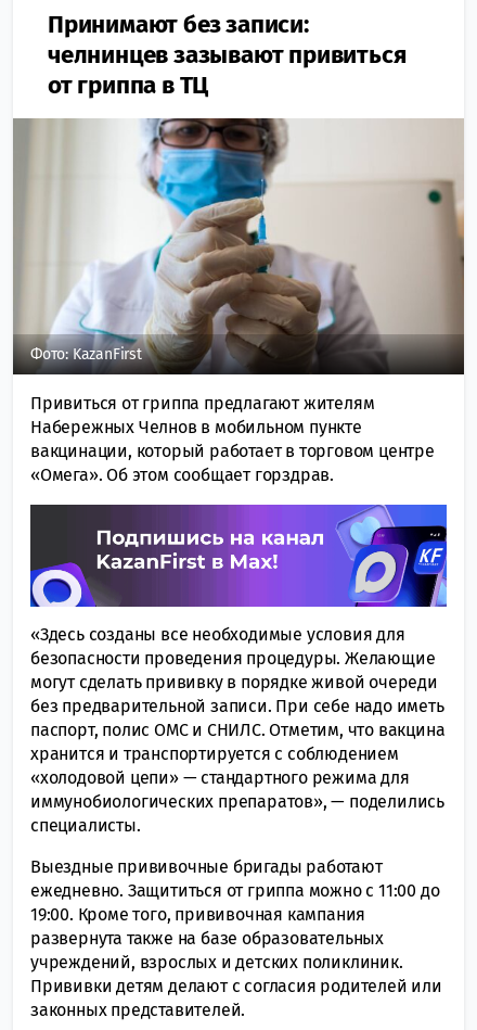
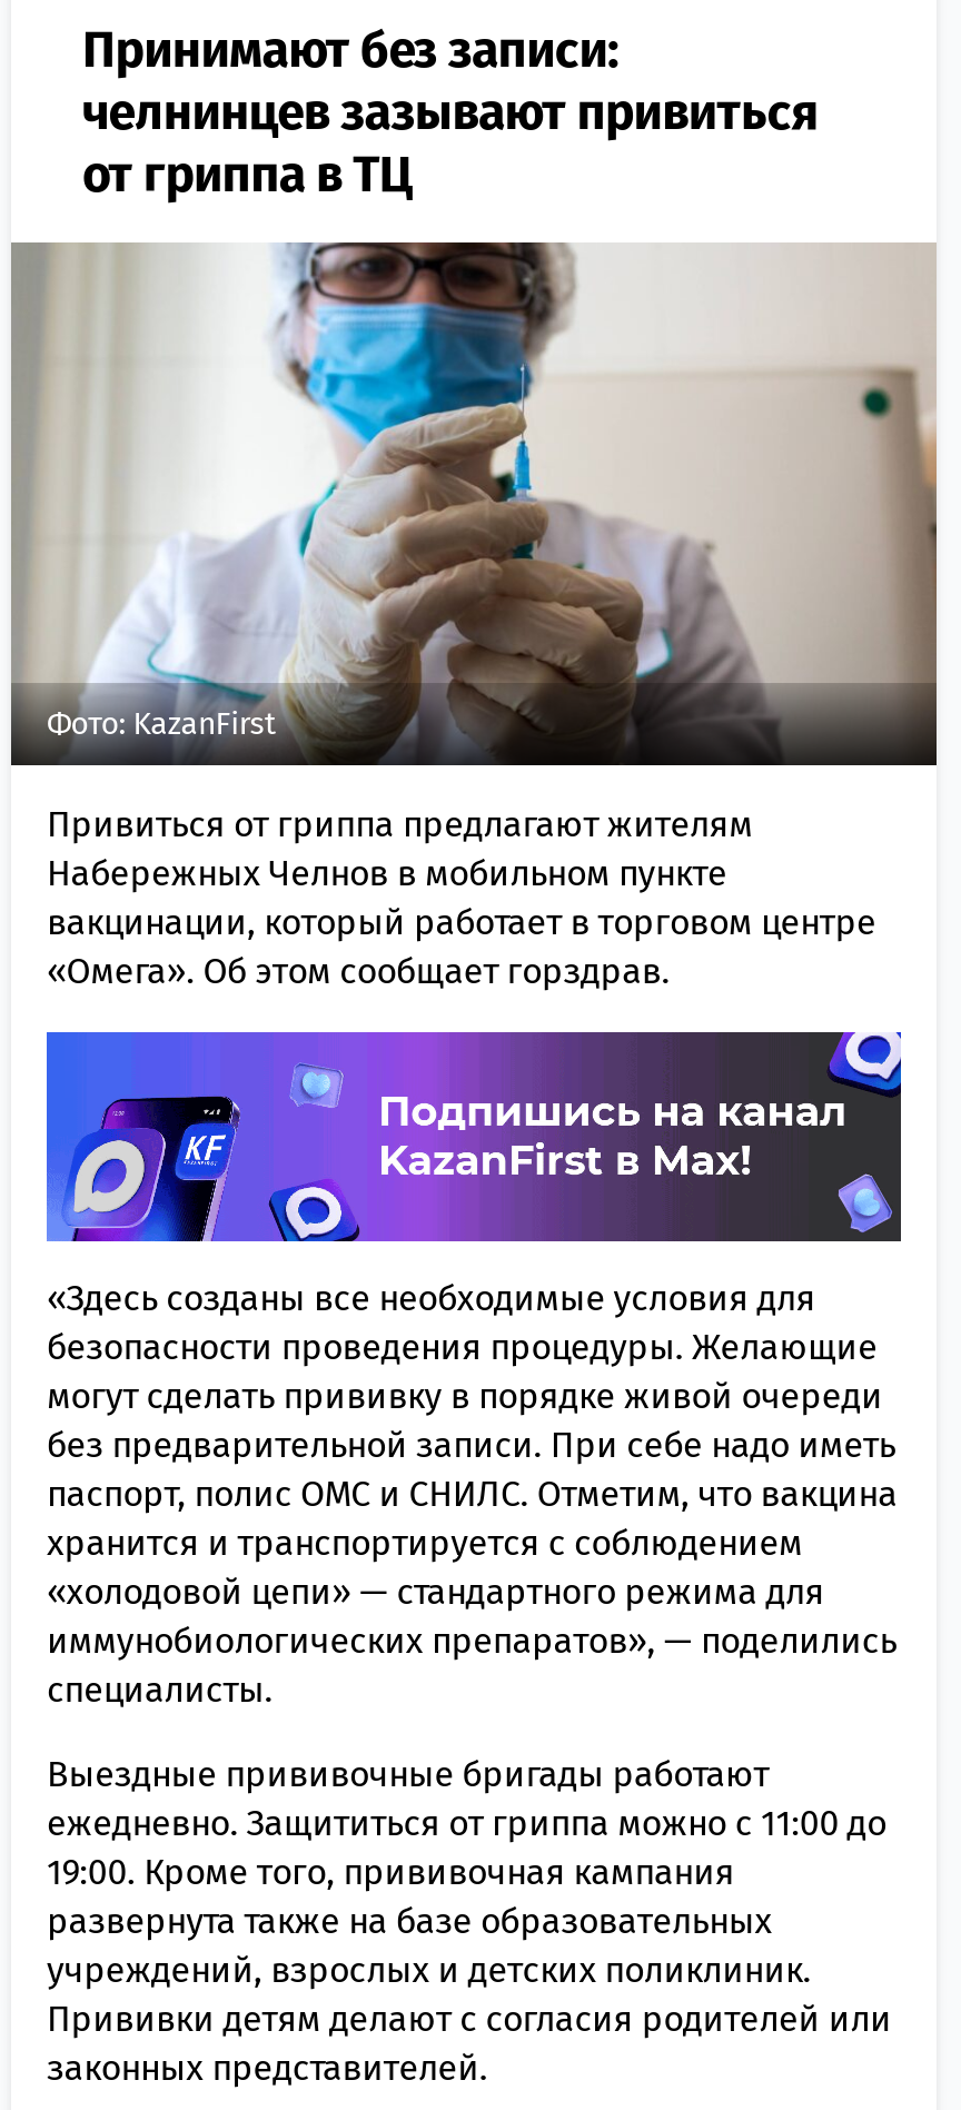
[29,504,448,608] [image] -> [44,1030,903,1244] [image]

